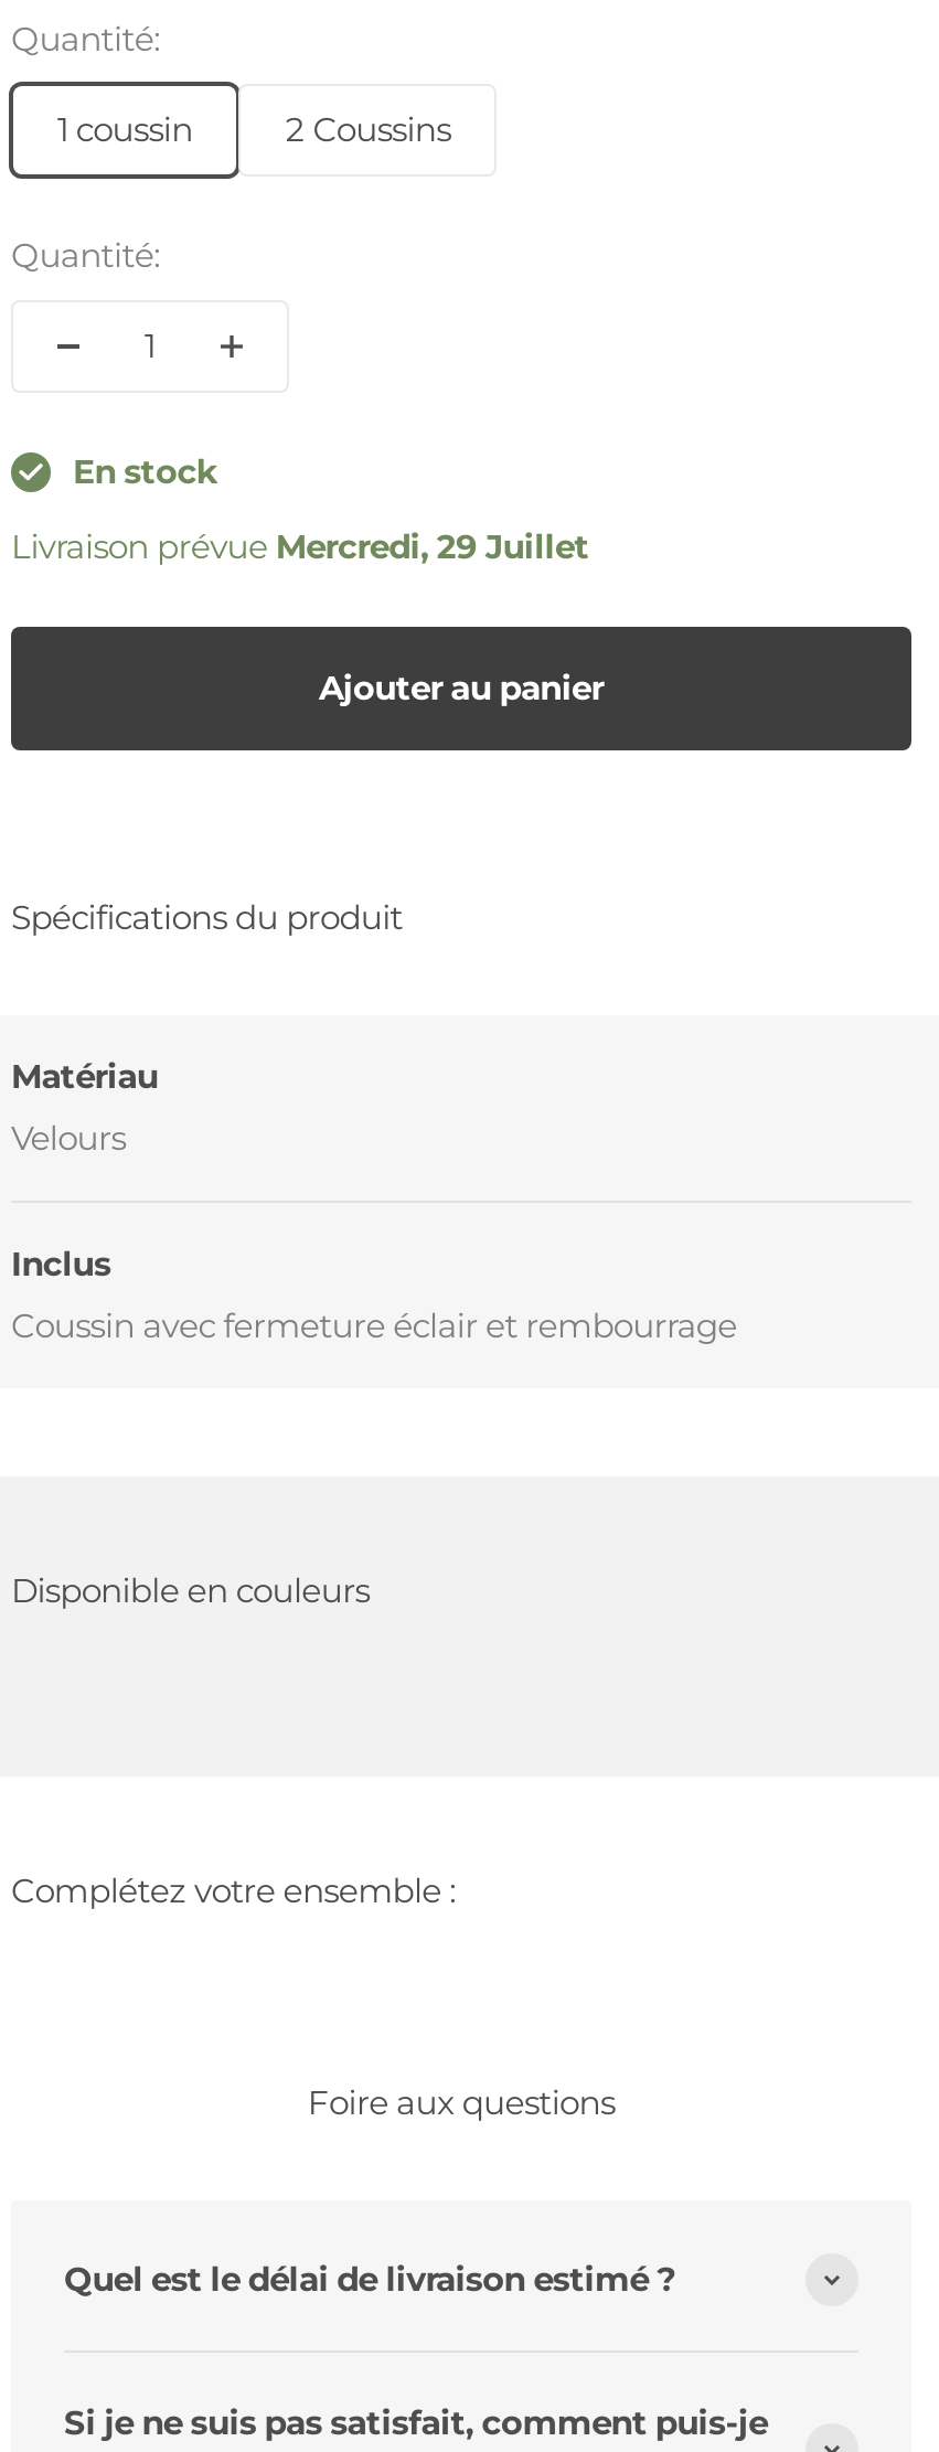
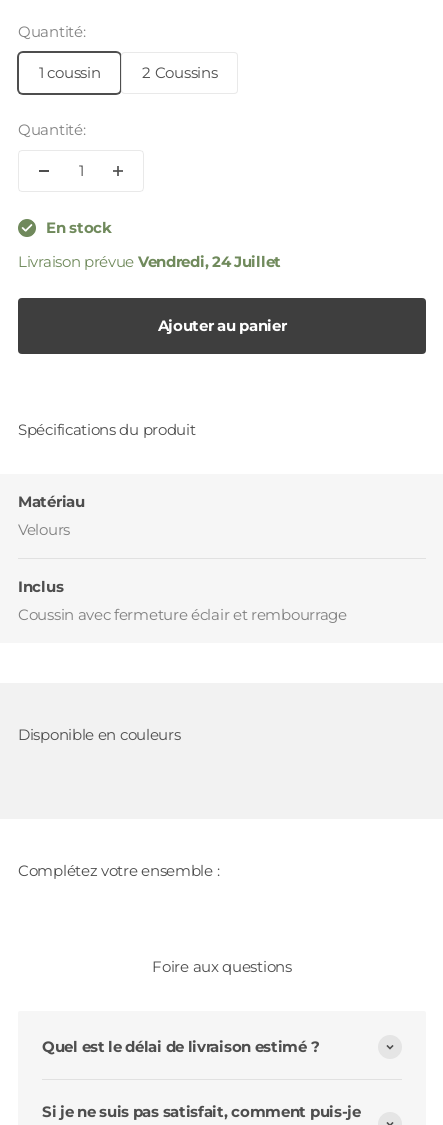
[11,525,589,567] Livraison prévue Mercredi, 29 Juillet -> [18,252,281,271] Livraison prévue Vendredi, 24 Juillet

